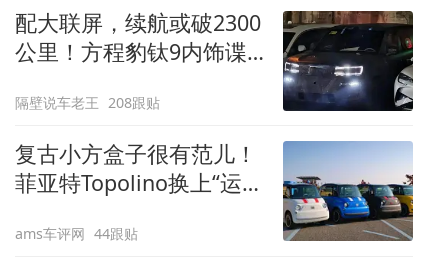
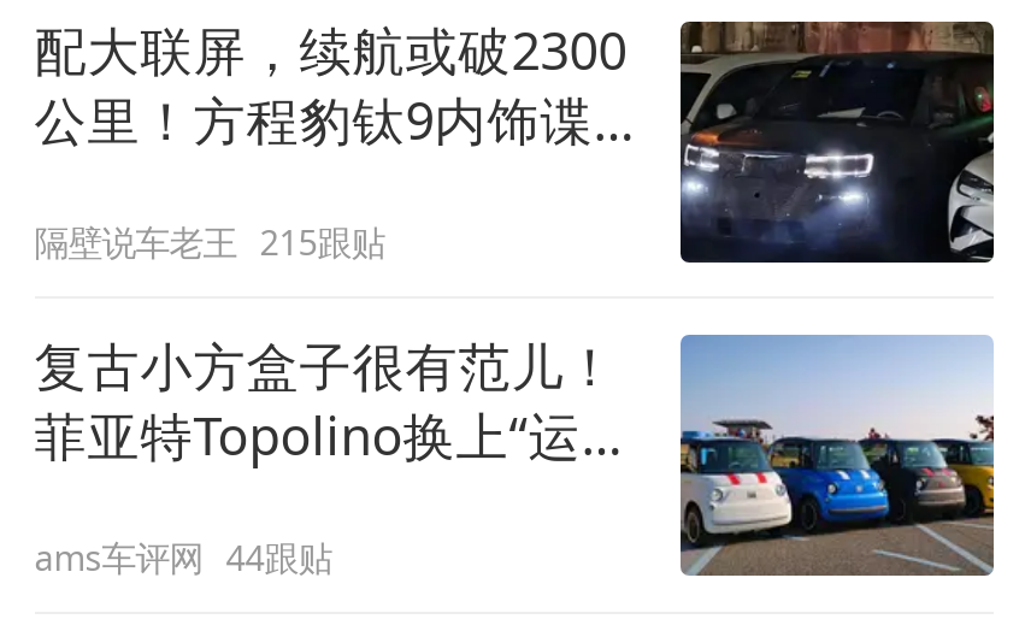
[15,93,160,112] 隔壁说车老王 208跟贴 -> [34,219,385,265] 隔壁说车老王 215跟贴

